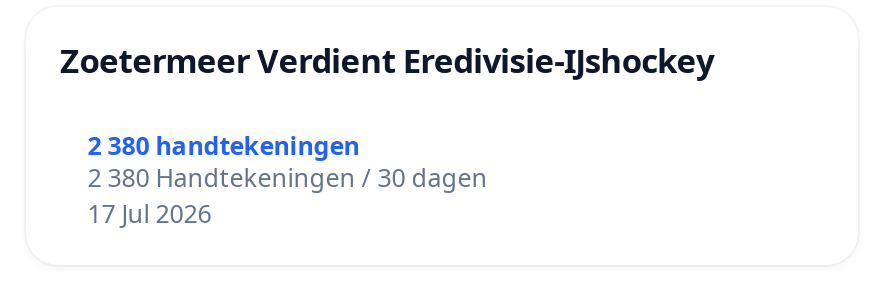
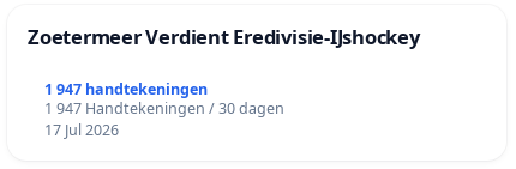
[88,130,360,164] 2 380 handtekeningen -> [44,79,207,99] 1 947 handtekeningen
[88,162,488,196] 2 380 Handtekeningen / 30 dagen -> [44,98,284,118] 1 947 Handtekeningen / 30 dagen

